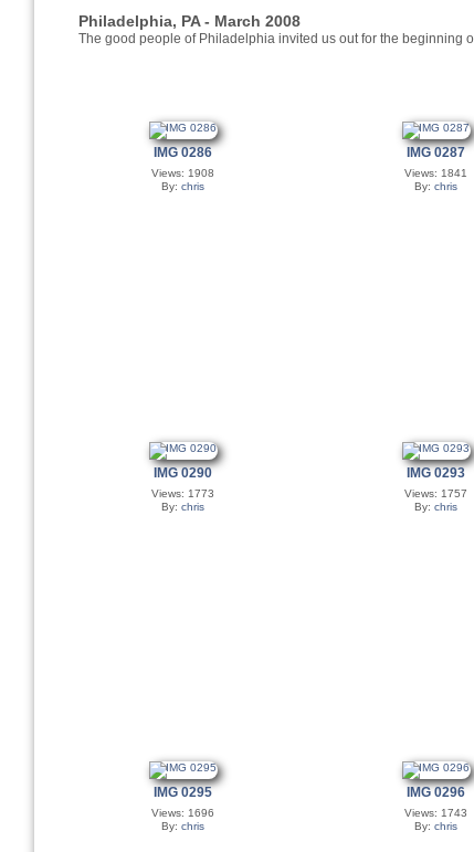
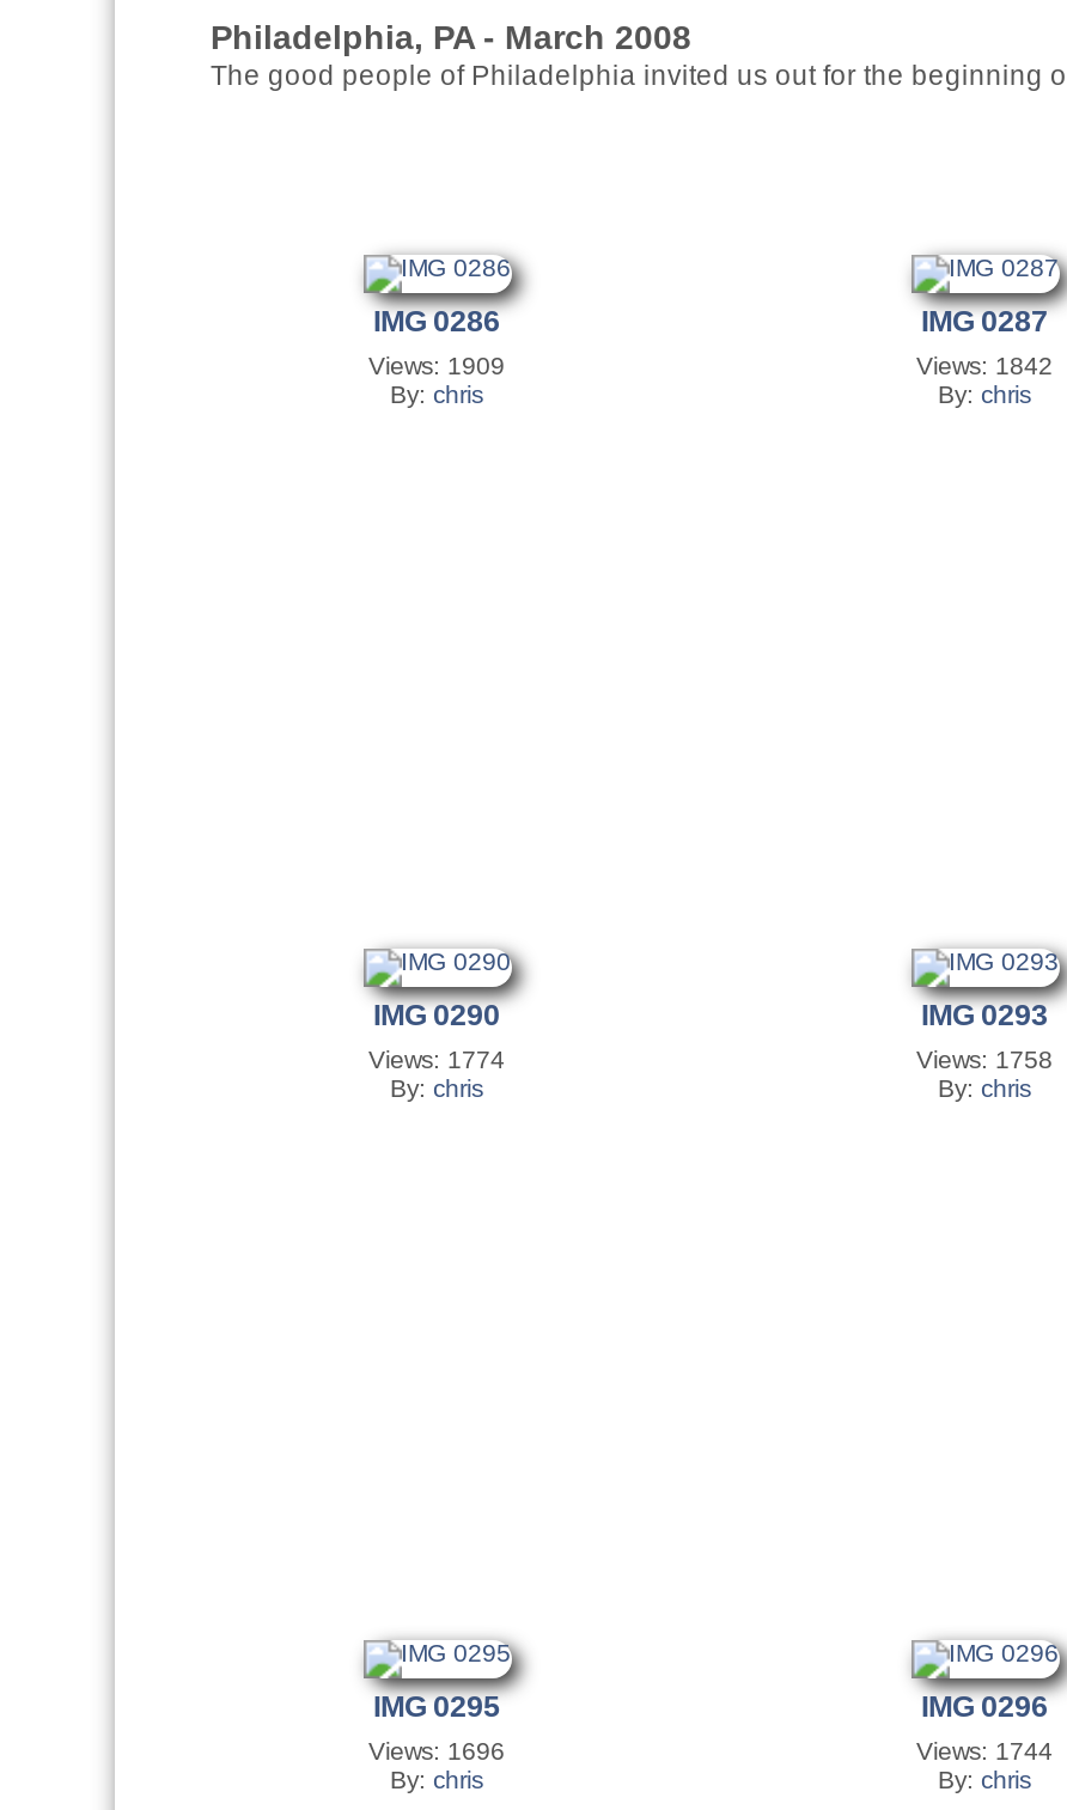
[151,167,214,179] Views: 1908 -> [368,353,505,379] Views: 1909
[404,167,467,179] Views: 1841 -> [916,353,1053,379] Views: 1842
[151,487,214,499] Views: 1773 -> [368,1046,505,1073] Views: 1774
[404,487,467,499] Views: 1757 -> [916,1046,1053,1073] Views: 1758
[404,806,467,818] Views: 1743 -> [916,1737,1053,1764] Views: 1744

